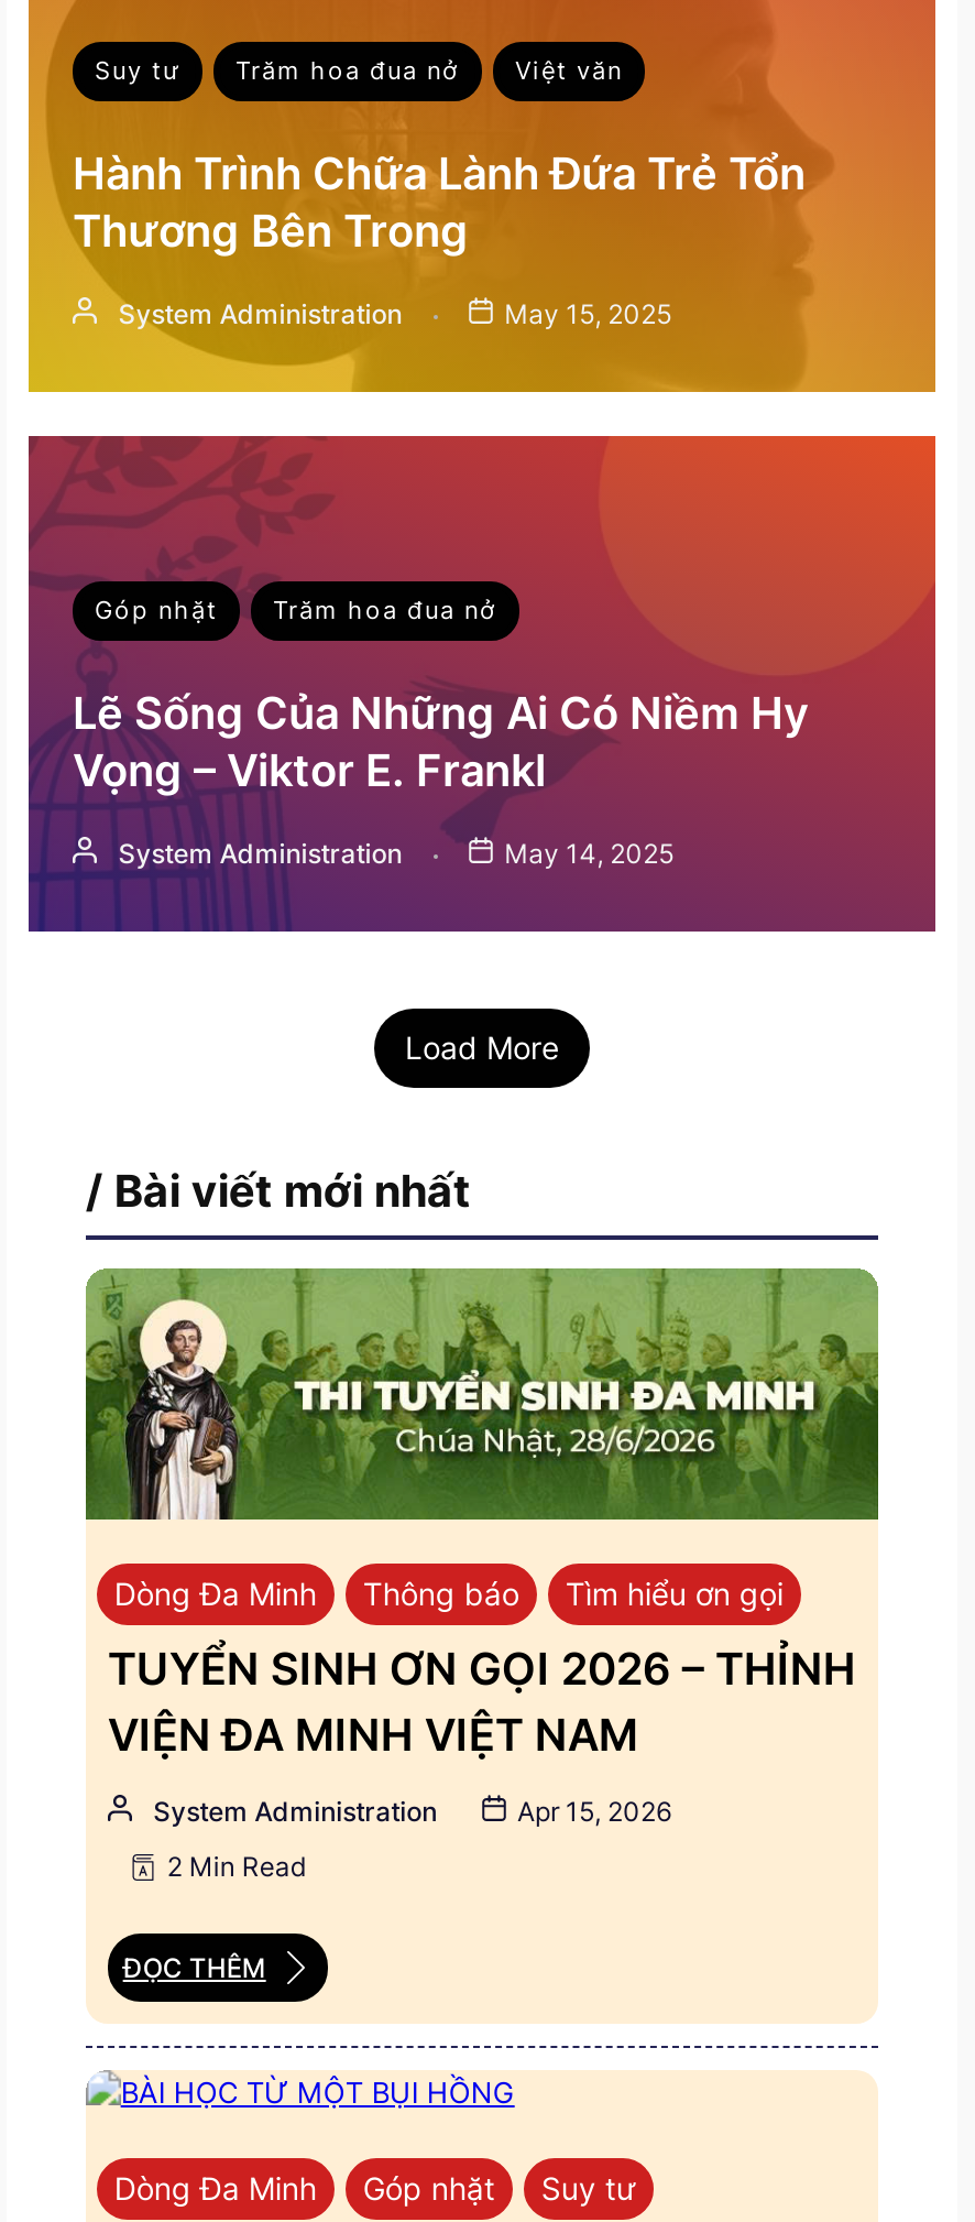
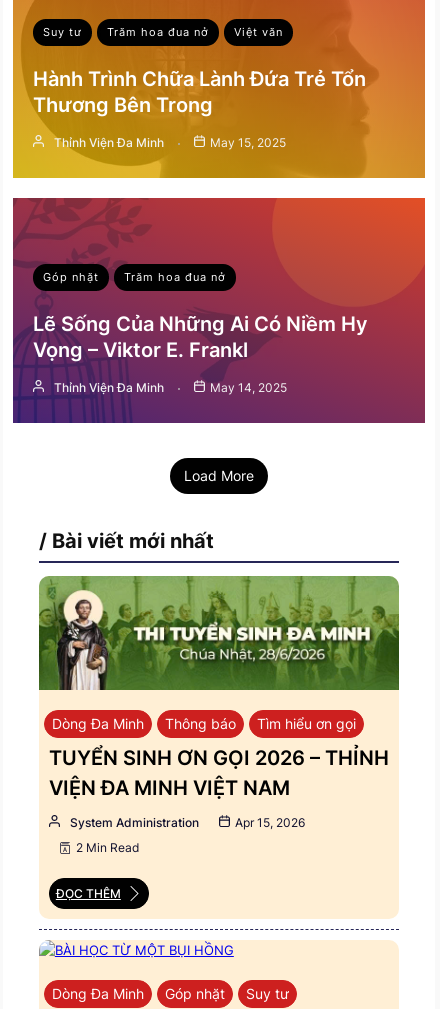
[118,297,402,330] System Administration -> [54,135,164,150] Thỉnh Viện Đa Minh
[118,836,402,869] System Administration -> [54,380,164,395] Thỉnh Viện Đa Minh

